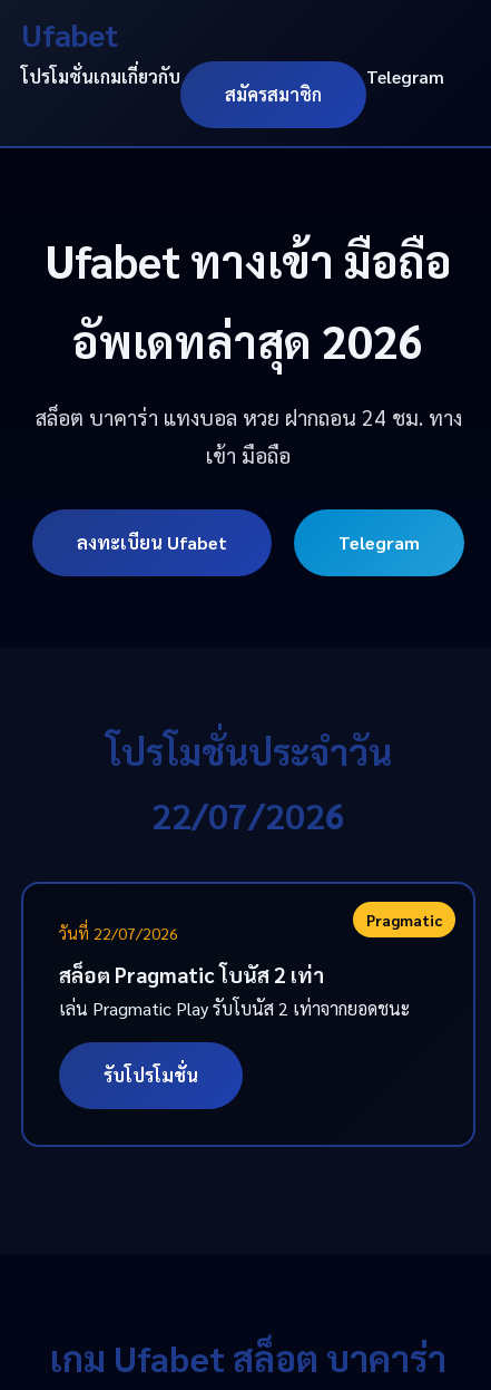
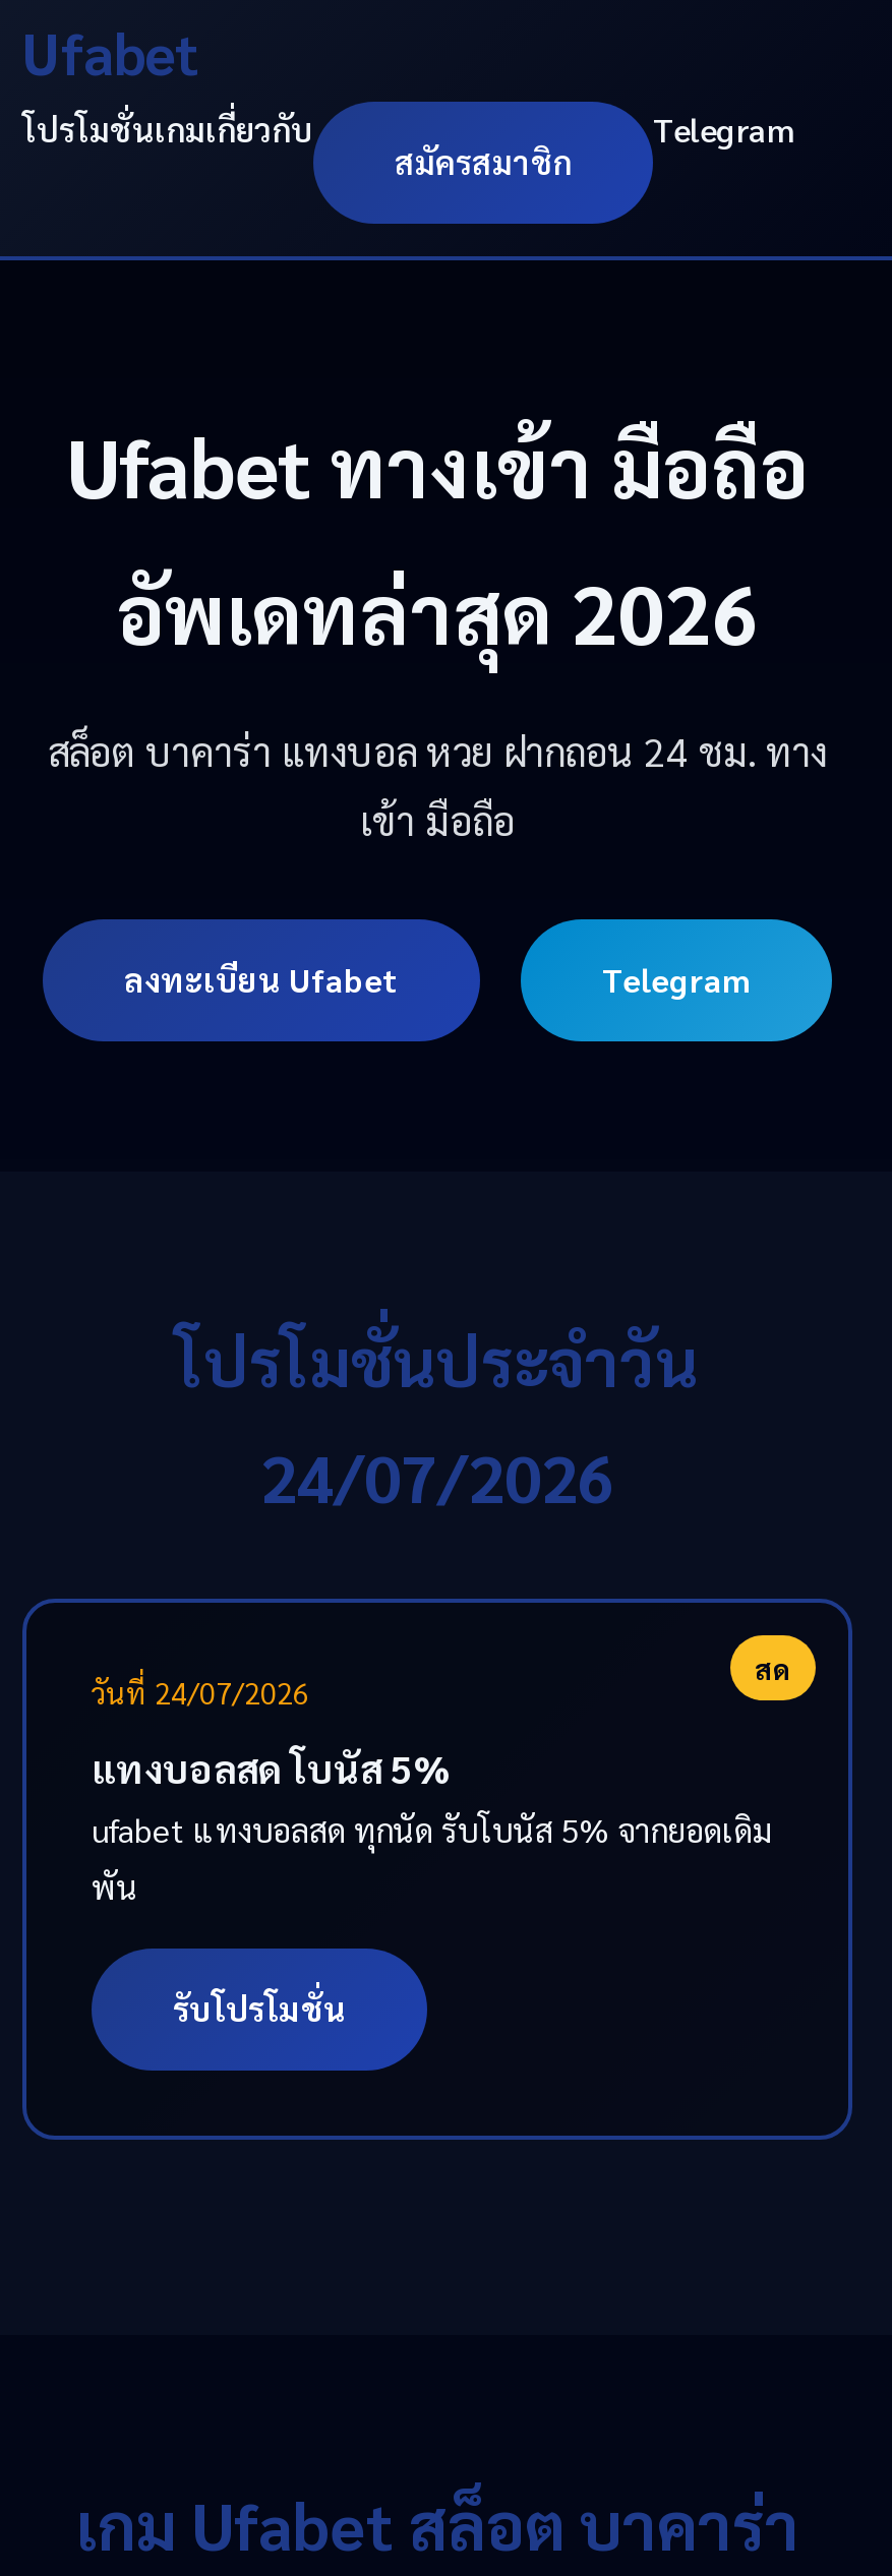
[151,791,345,837] 22/07/2026 -> [260,1434,614,1517] 24/07/2026
[59,910,442,943] Pragmatic | วันที่ 22/07/2026 -> [92,1650,791,1711] สด | วันที่ 24/07/2026
[59,961,410,1020] สล็อต Pragmatic โบนัส 2 เท่า | เล่น Pragmatic Play รับโบนัส 2 เท่าจากยอดชนะ -> [92,1743,773,1908] แทงบอลสด โบนัส 5% | ufabet แทงบอลสด ทุกนัด รับโบนัส 5% จากยอดเดิม | พัน

